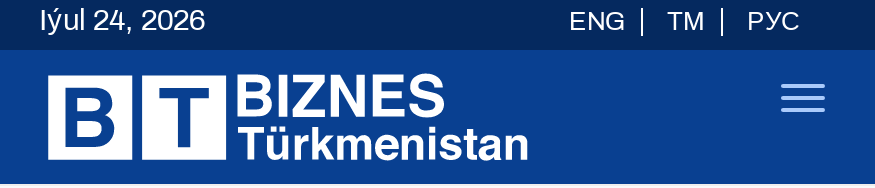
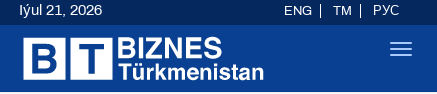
[39,4,205,36] Iýul 24, 2026 -> [19,2,102,18] Iýul 21, 2026

